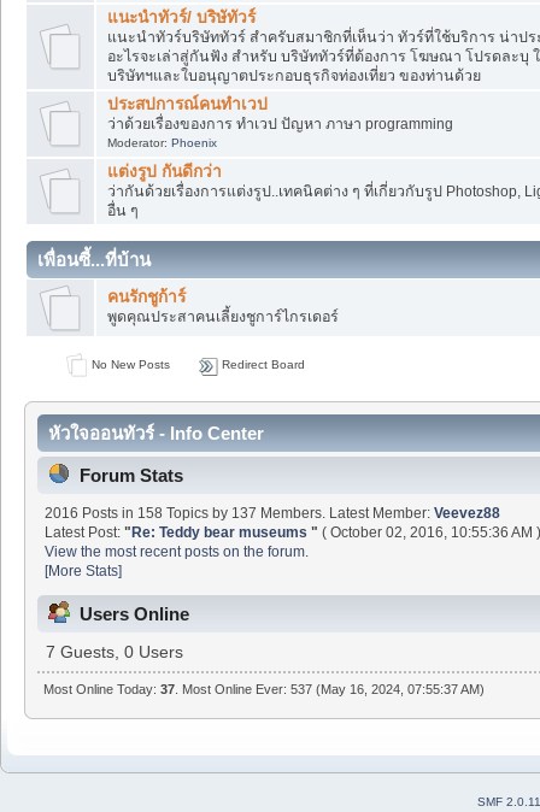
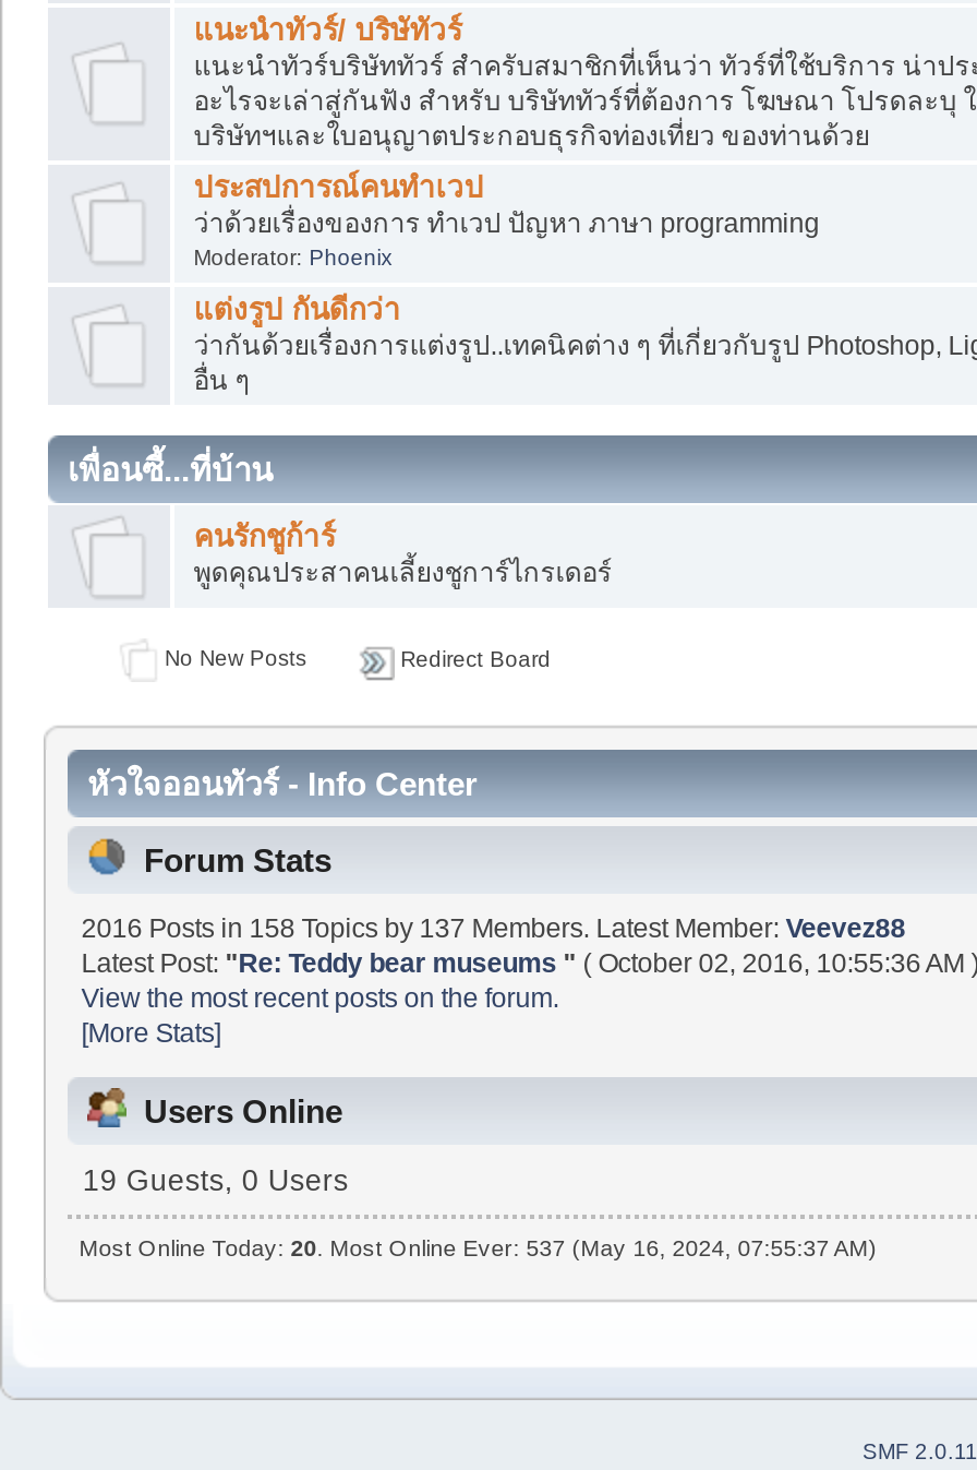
[46,643,183,661] 7 Guests, 0 Users -> [83,1164,349,1197] 19 Guests, 0 Users
[44,682,485,697] Most Online Today: 37. Most Online Ever: 537 (May 16, 2024, 07:55:37 AM) -> [79,1235,877,1261] Most Online Today: 20. Most Online Ever: 537 (May 16, 2024, 07:55:37 AM)

